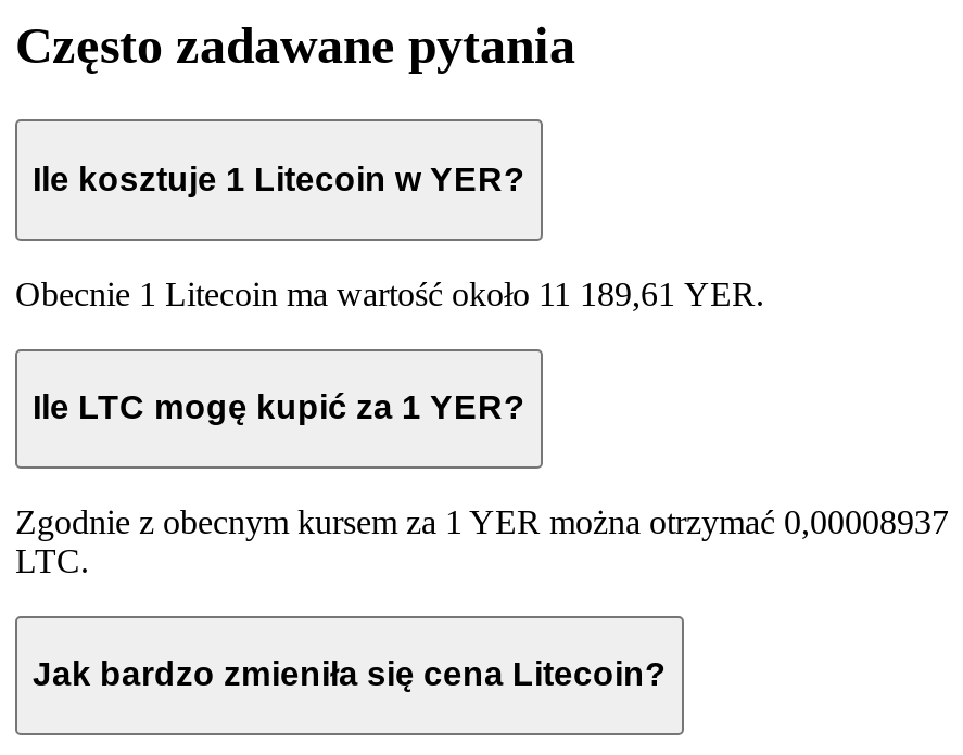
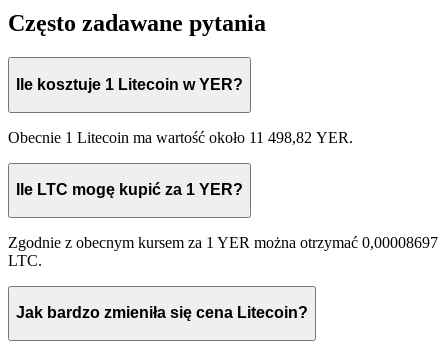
[15,274,764,311] Obecnie 1 Litecoin ma wartość około 11 189,61 YER. -> [8,128,353,145] Obecnie 1 Litecoin ma wartość około 11 498,82 YER.
[15,503,949,540] Zgodnie z obecnym kursem za 1 YER można otrzymać 0,00008937 -> [8,234,438,251] Zgodnie z obecnym kursem za 1 YER można otrzymać 0,00008697

